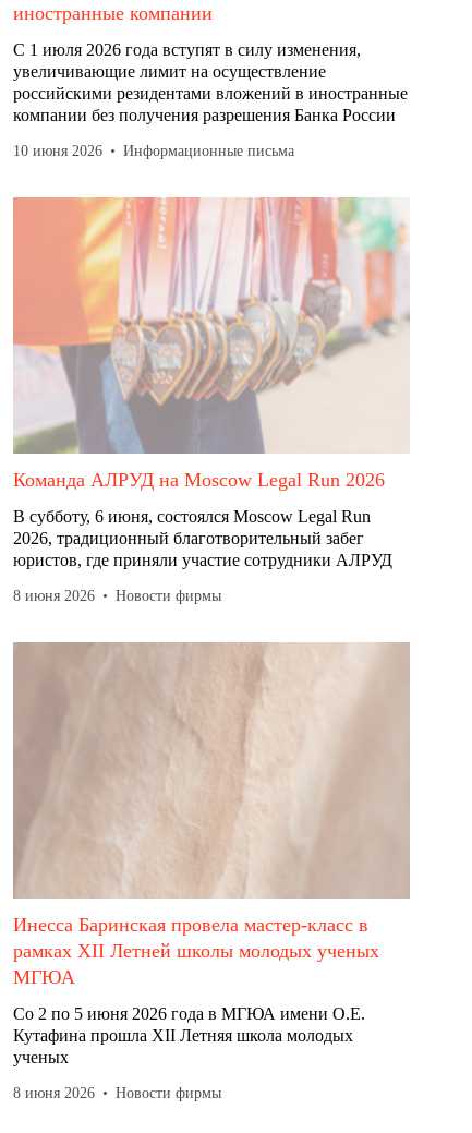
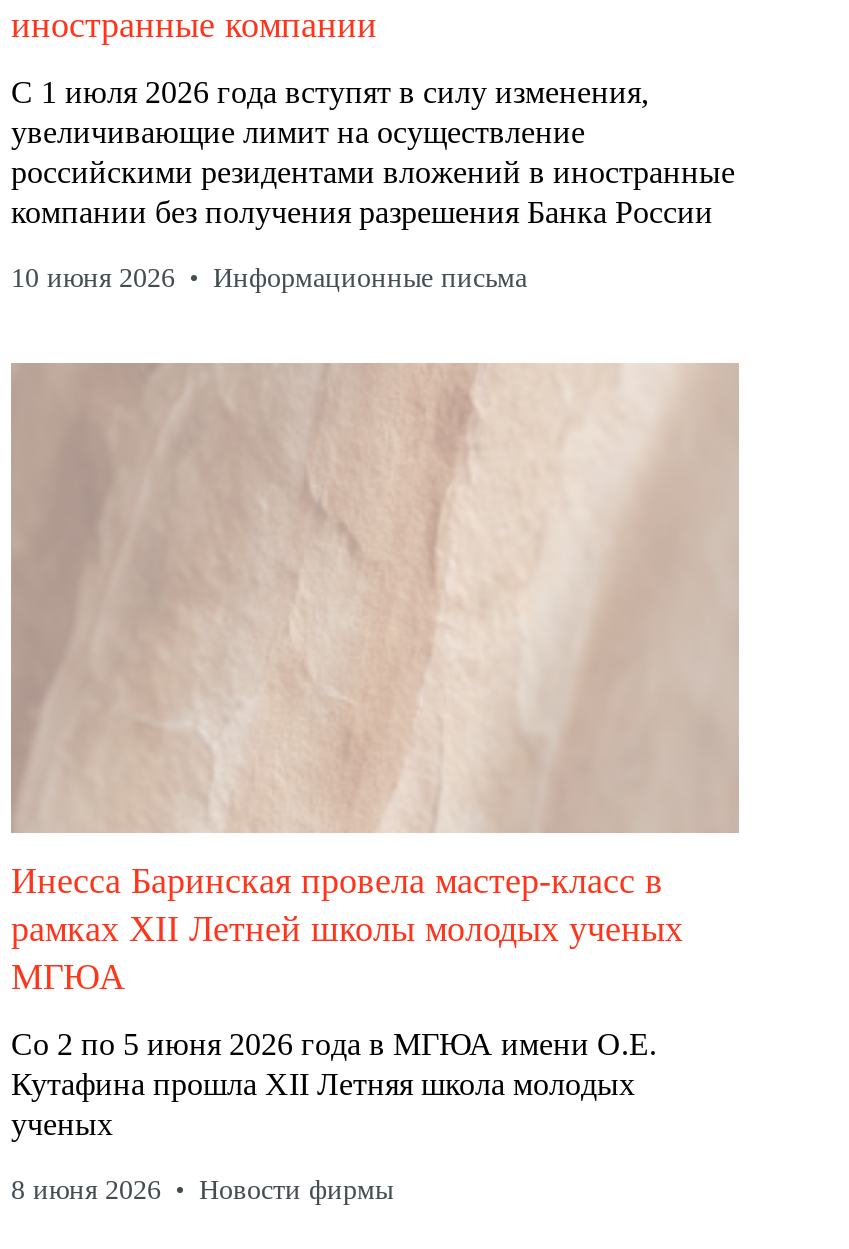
[12,196,410,604] [image] | Команда АЛРУД на Moscow Legal Run 2026 | В субботу, 6 июня, состоялся Moscow Legal Run | 2026, традиционный благотворительный забег | юристов, где приняли участие сотрудники АЛРУД | 8 июня 2026 | Новости фирмы -> none

